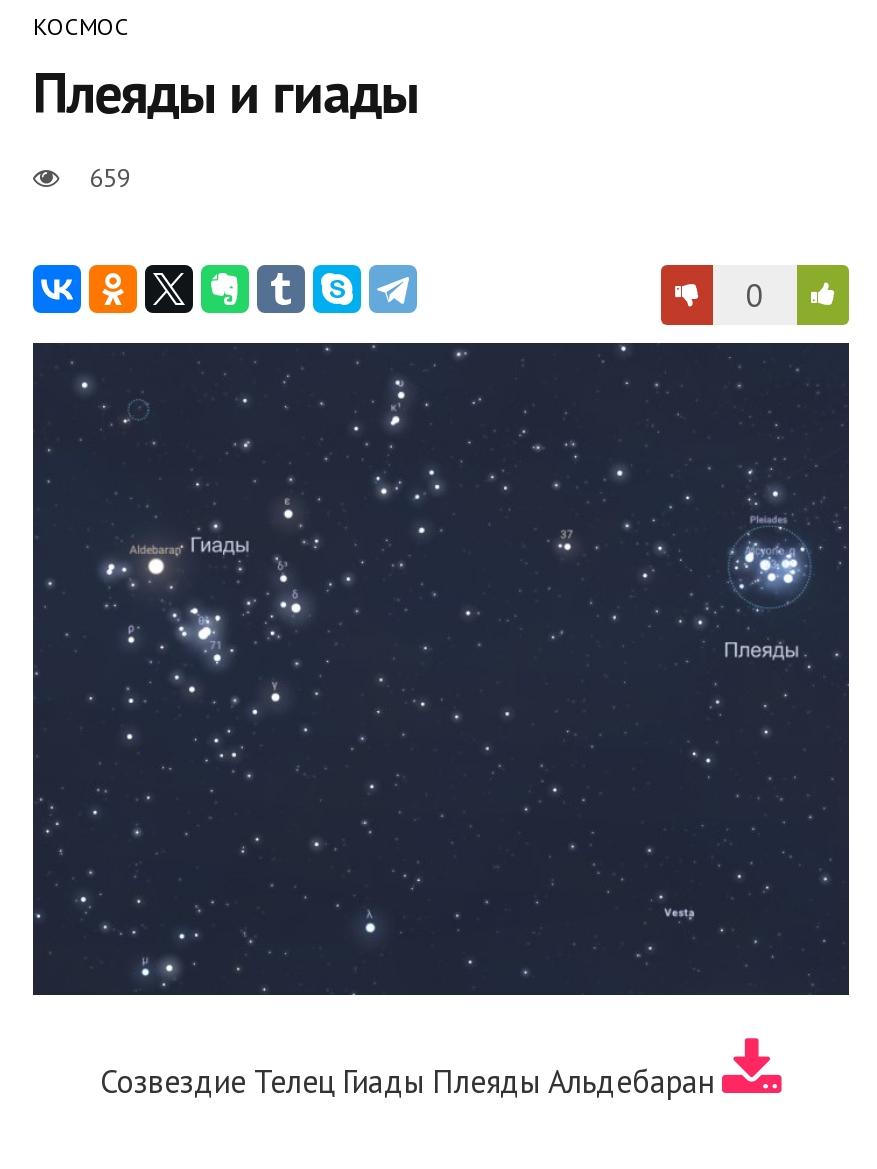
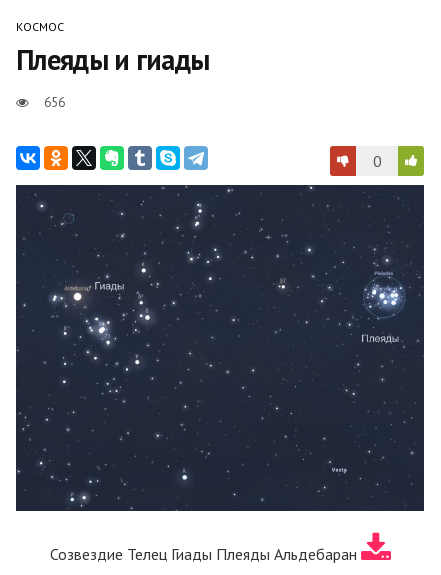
[83,161,131,195] 659 -> [41,94,65,111] 656

